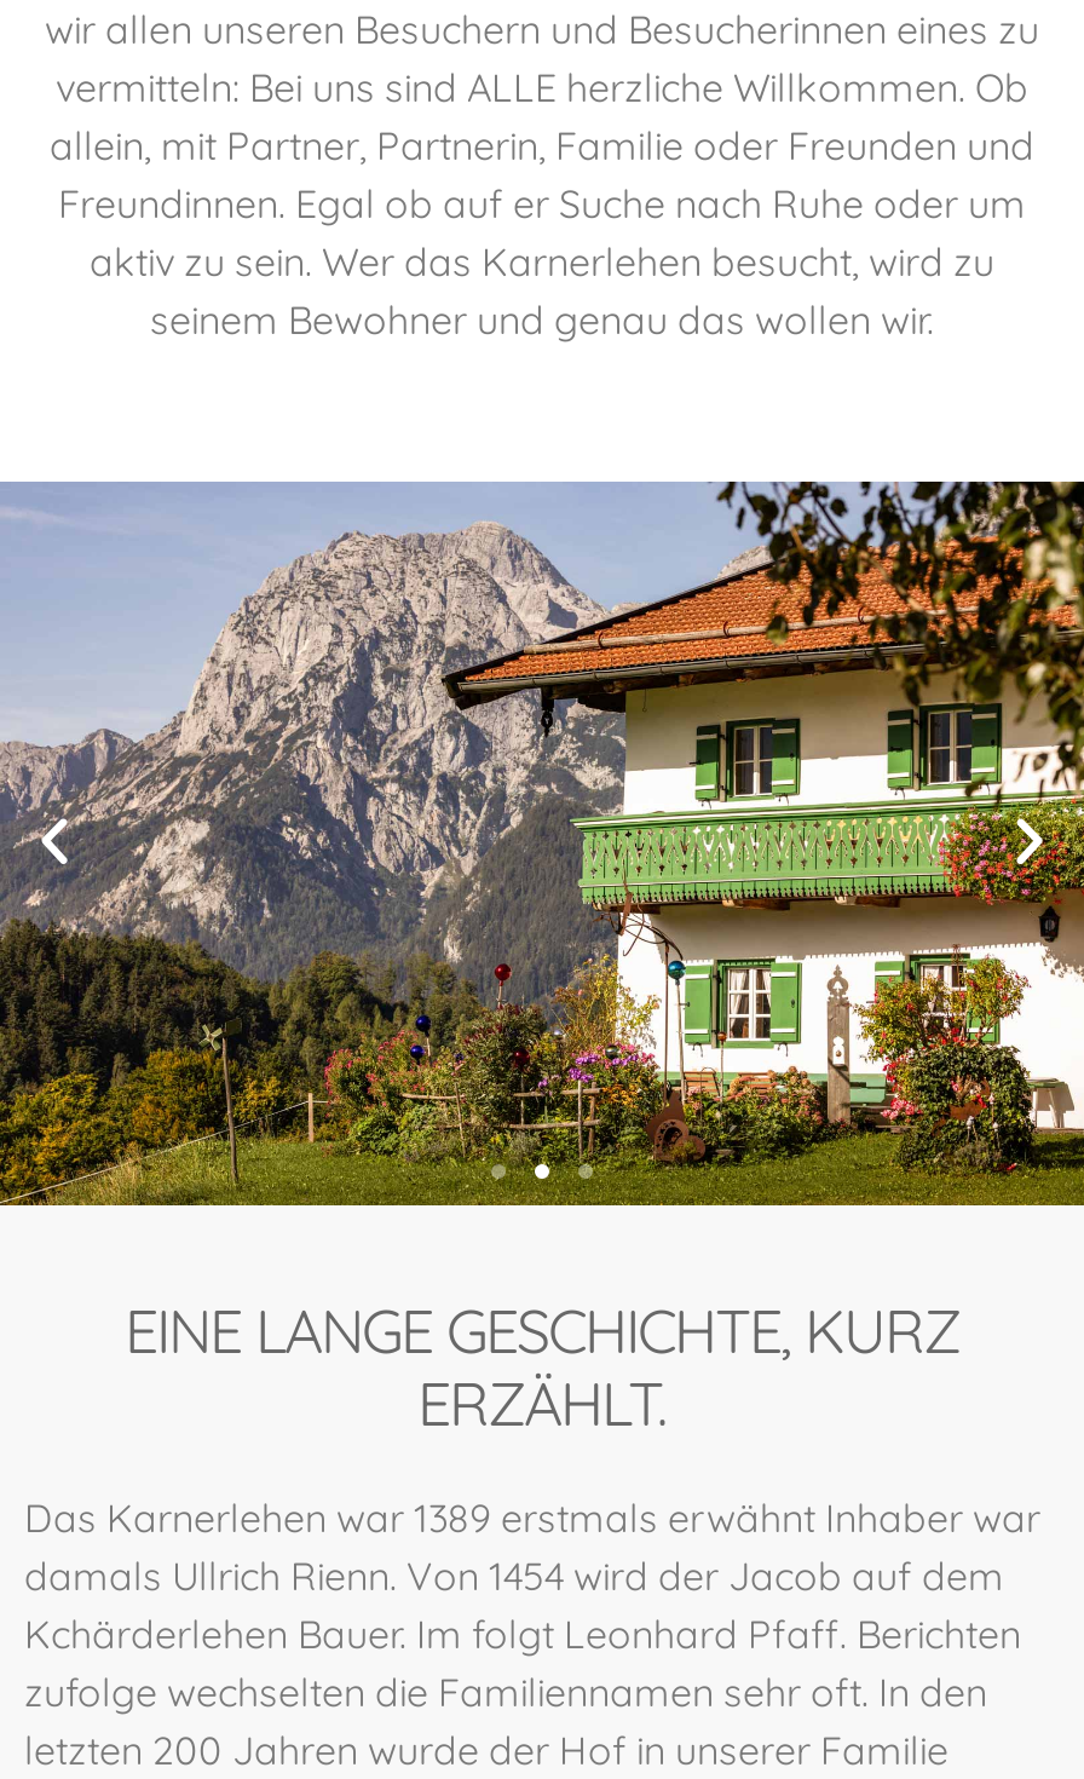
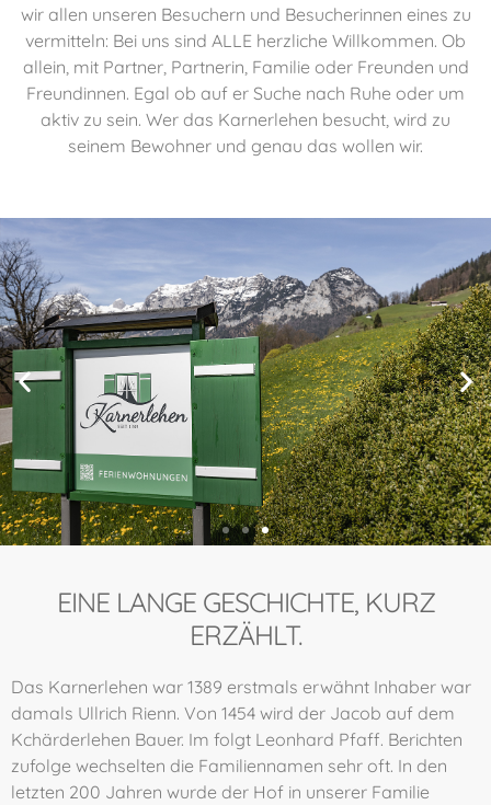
[7,479,1077,1208] [image] -> [3,218,488,547] [image]

